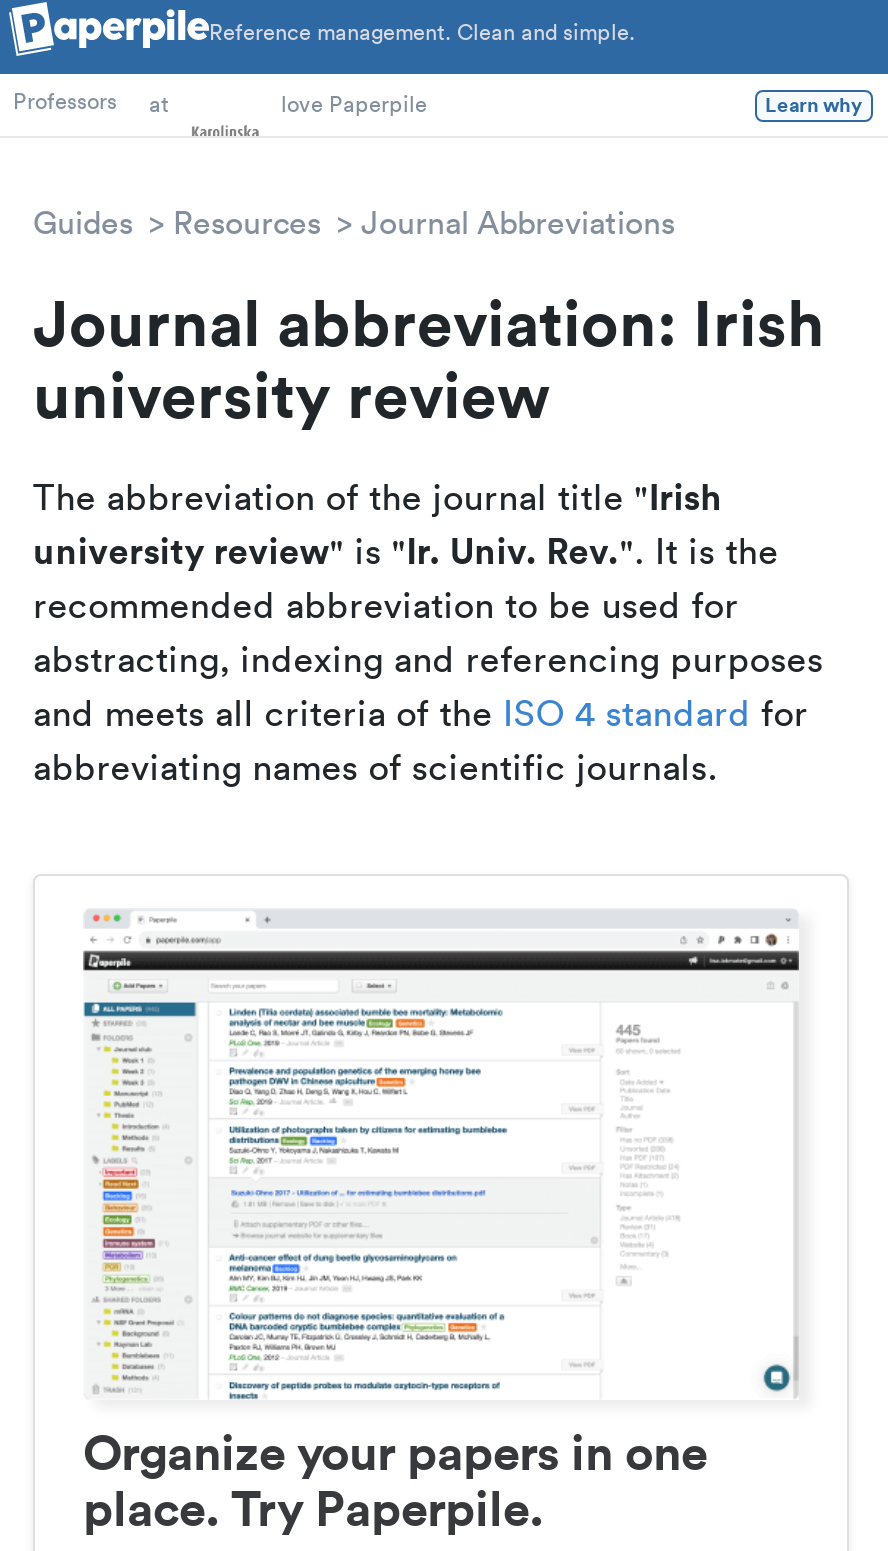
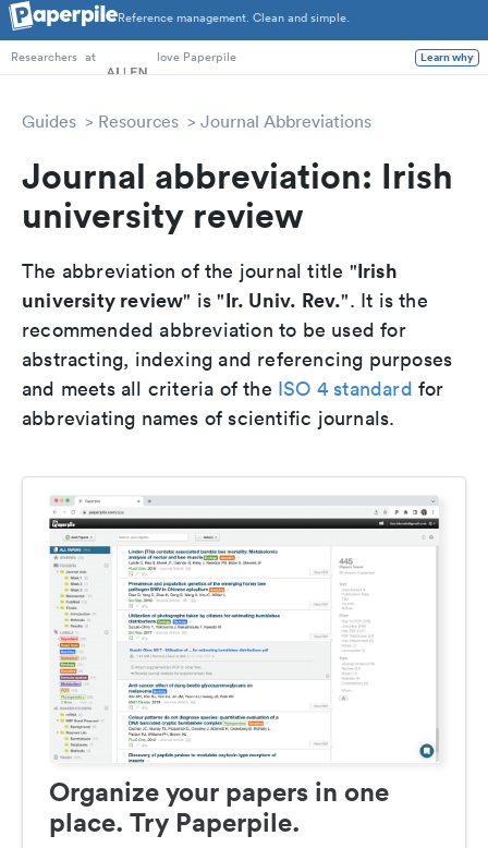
[13,88,169,121] Professors | at -> [11,48,96,66] Researchers at

